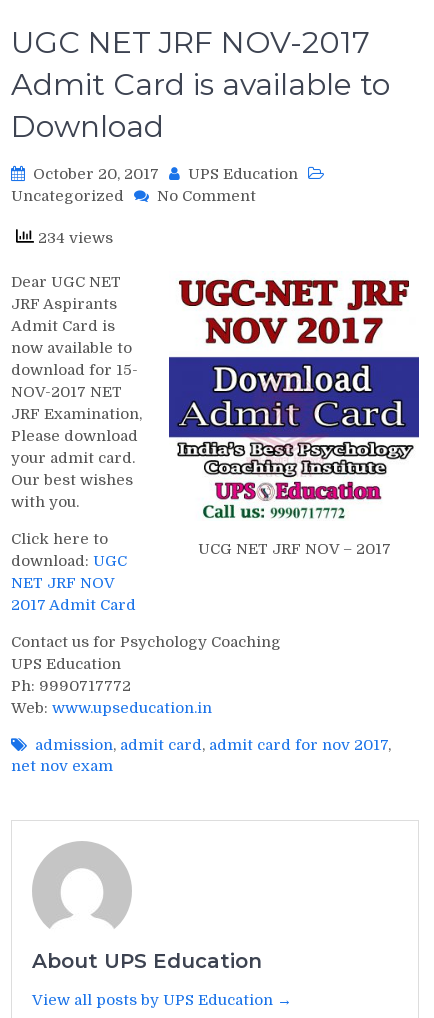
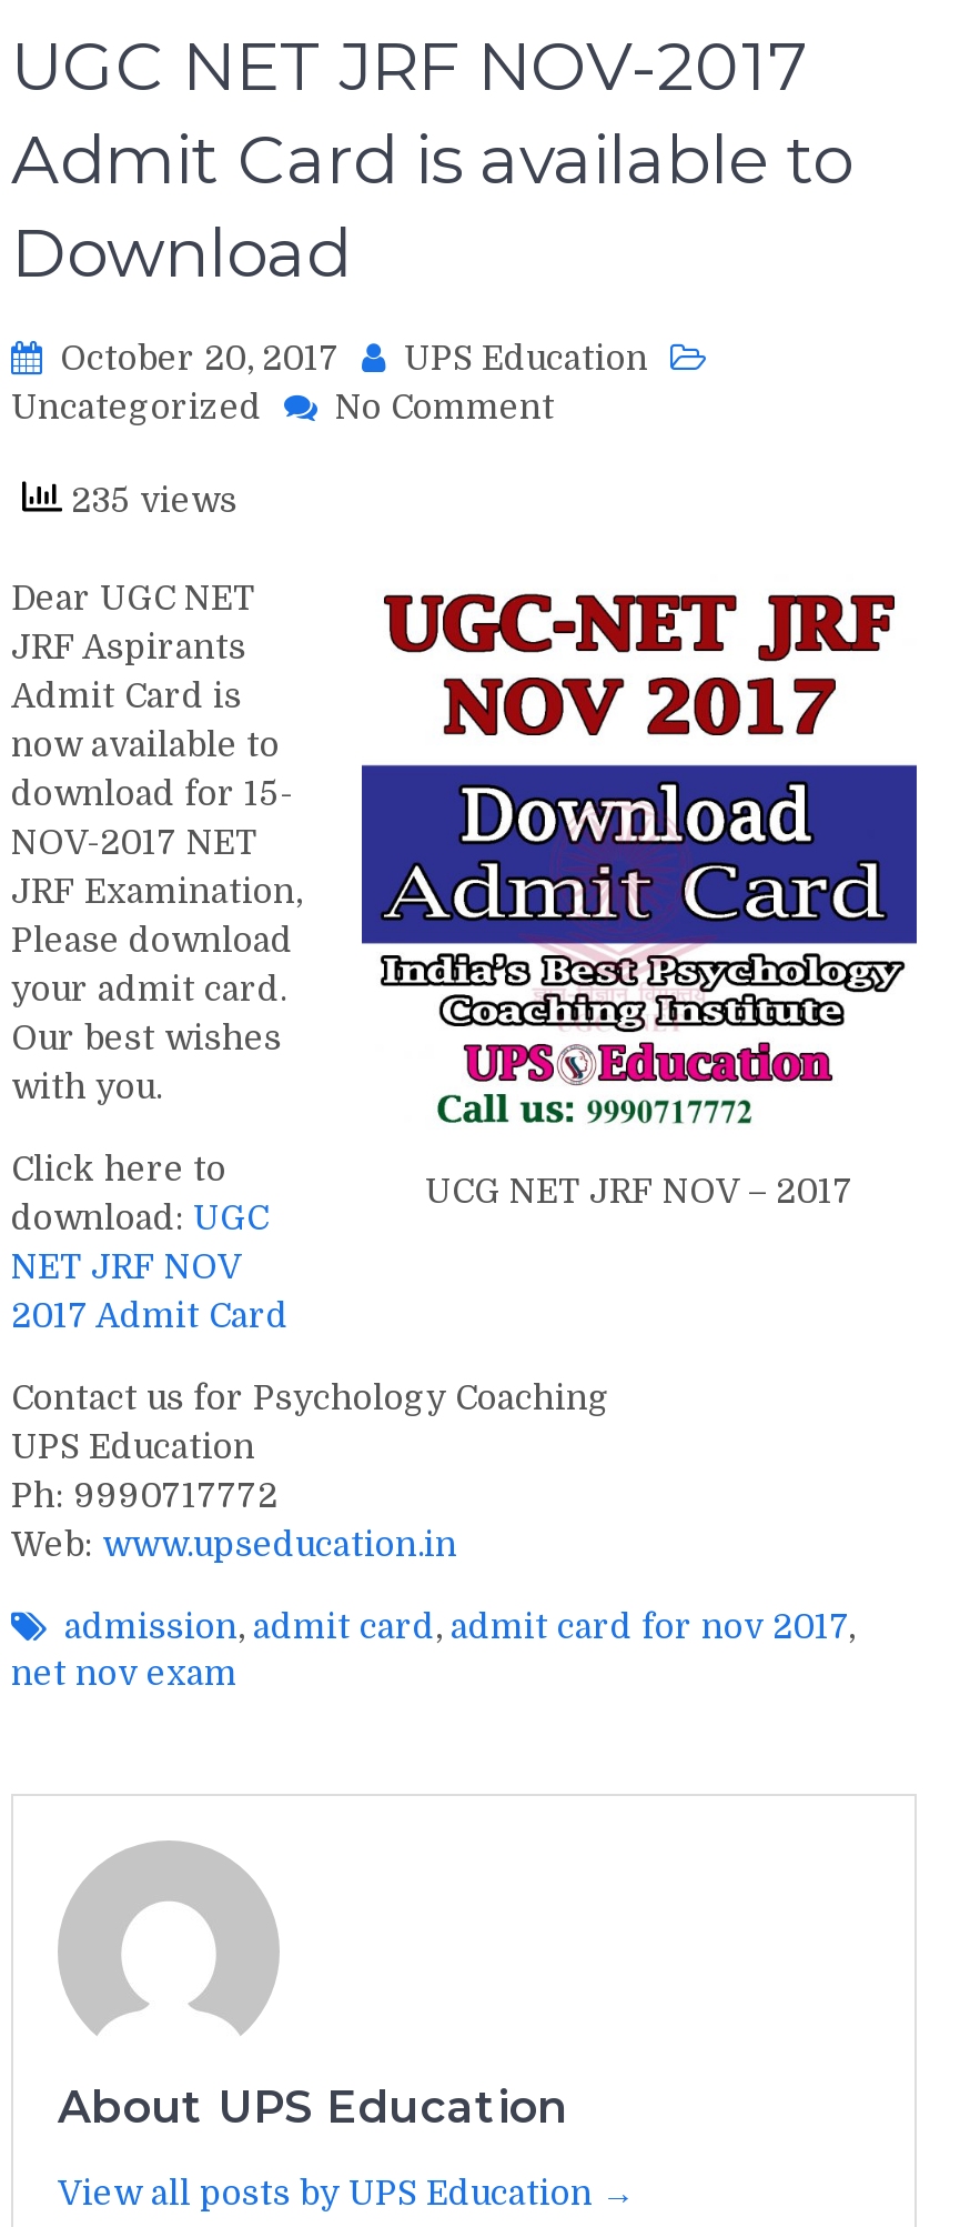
[34,229,113,247] 234 views -> [62,481,238,521] 235 views

